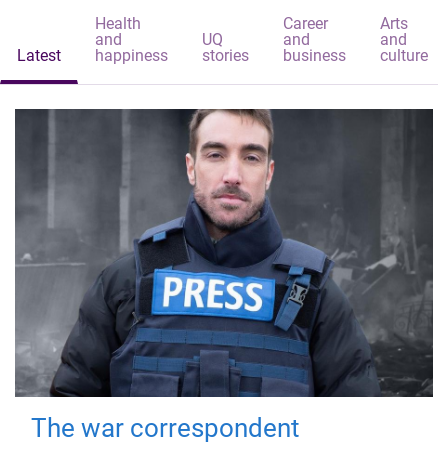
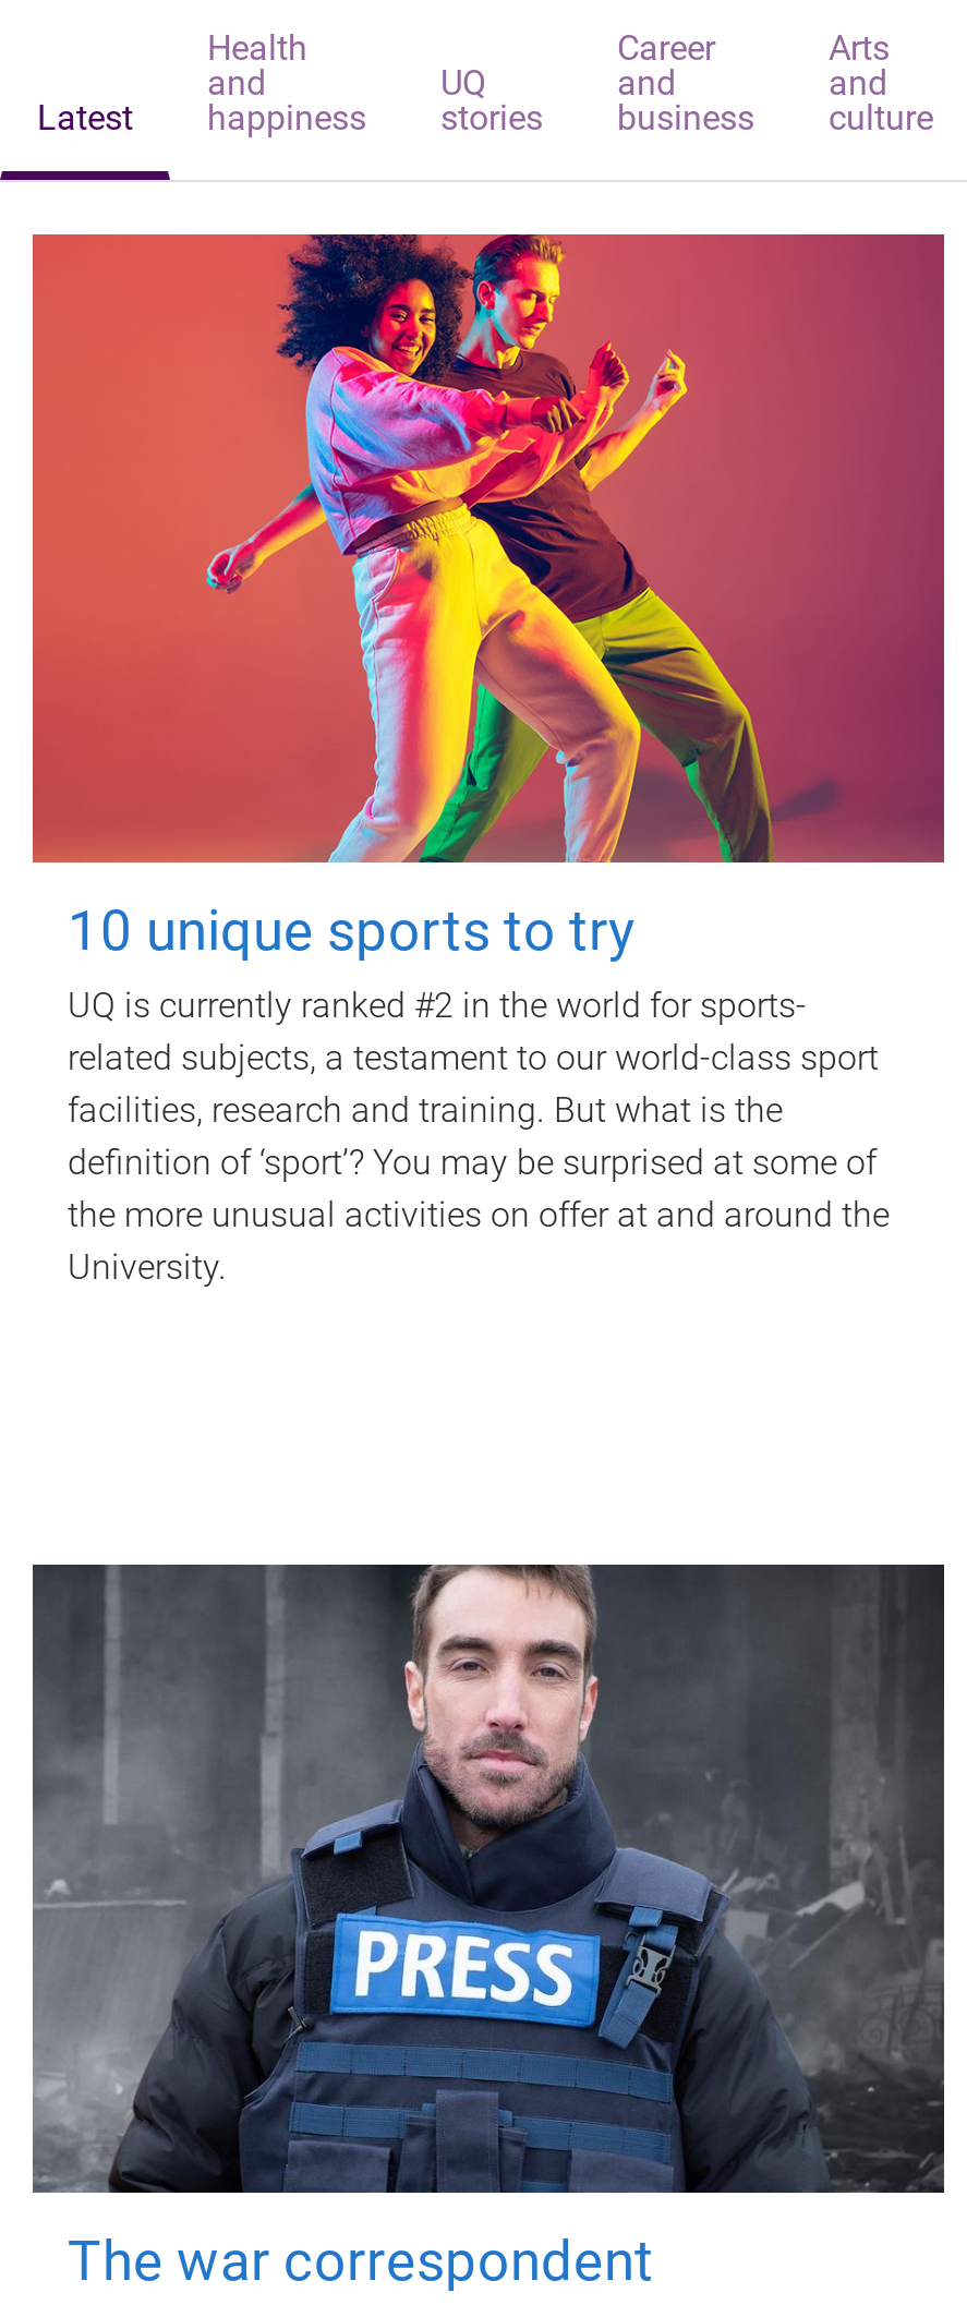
none -> [31,232,946,1288] [image] | 10 unique sports to try | UQ is currently ranked #2 in the world for sports- | related subjects, a testament to our world-class sport | facilities, research and training. But what is the | definition of ‘sport’? You may be surprised at some of | the more unusual activities on offer at and around the | University.

